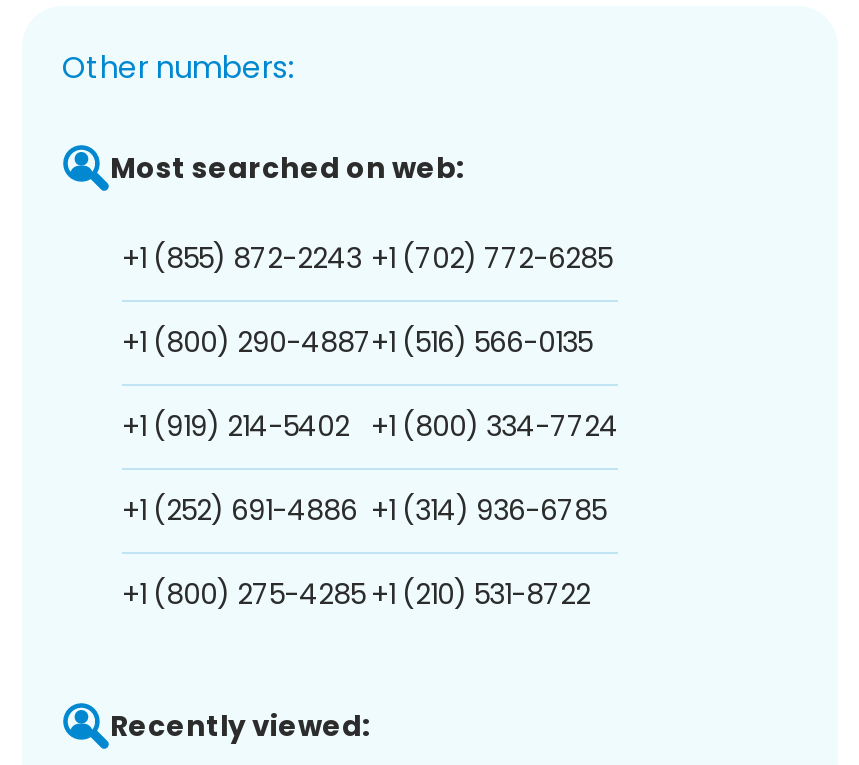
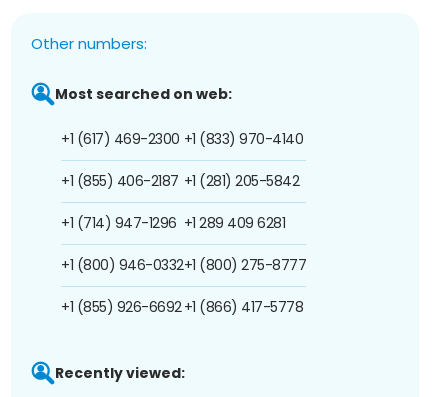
[122,237,361,277] +1 (855) 872-2243 -> [61,128,179,148] +1 (617) 469-2300
[371,237,612,277] +1 (702) 772-6285 -> [183,128,303,148] +1 (833) 970-4140
[122,321,371,361] +1 (800) 290-4887 -> [61,170,178,190] +1 (855) 406-2187
[371,321,592,361] +1 (516) 566-0135 -> [183,170,299,190] +1 (281) 205-5842
[122,405,349,445] +1 (919) 214-5402 -> [61,212,176,232] +1 (714) 947-1296
[371,405,618,445] +1 (800) 334-7724 -> [183,212,285,232] +1 289 409 6281
[122,489,357,529] +1 (252) 691-4886 -> [61,254,183,274] +1 (800) 946-0332
[371,489,606,529] +1 (314) 936-6785 -> [183,254,306,274] +1 (800) 275-8777
[122,573,365,613] +1 (800) 275-4285 -> [61,296,181,316] +1 (855) 926-6692
[371,573,590,613] +1 (210) 531-8722 -> [183,296,303,316] +1 (866) 417-5778

